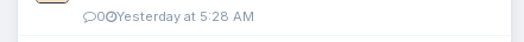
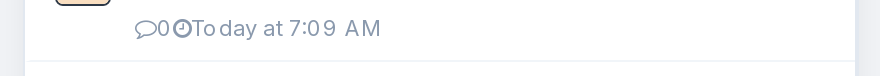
[116,8,254,24] Yesterday at 5:28 AM -> [191,14,381,42] Today at 7:09 AM

